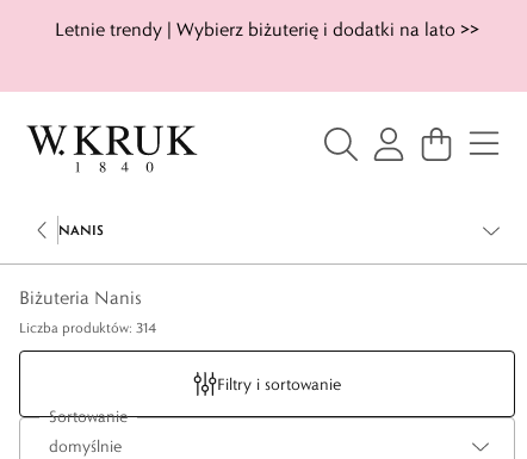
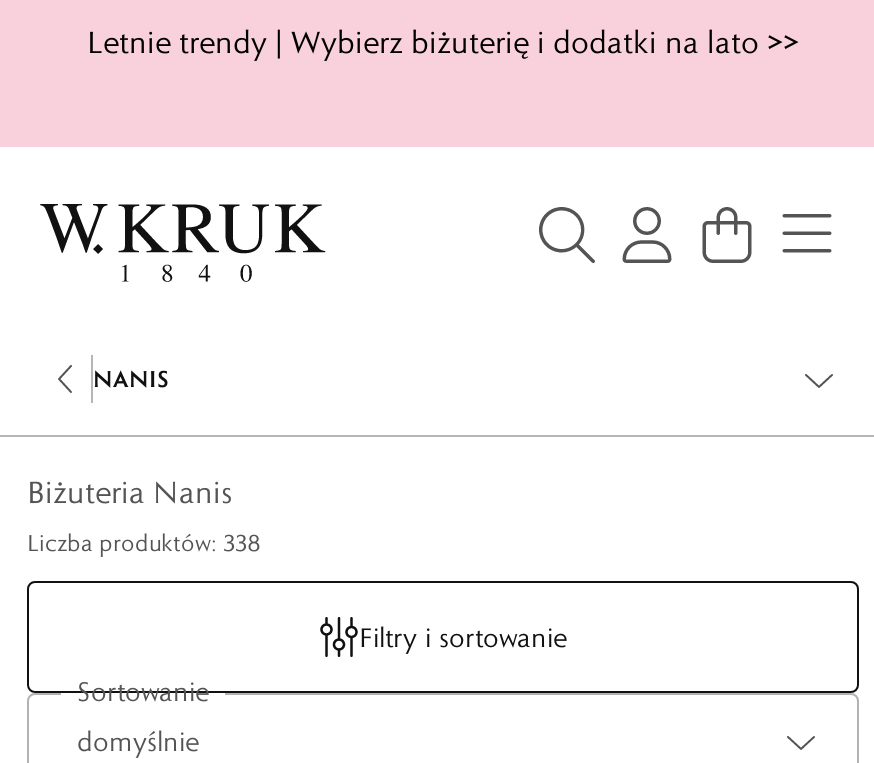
[19,318,156,336] Liczba produktów: 314 -> [27,527,261,557] Liczba produktów: 338

